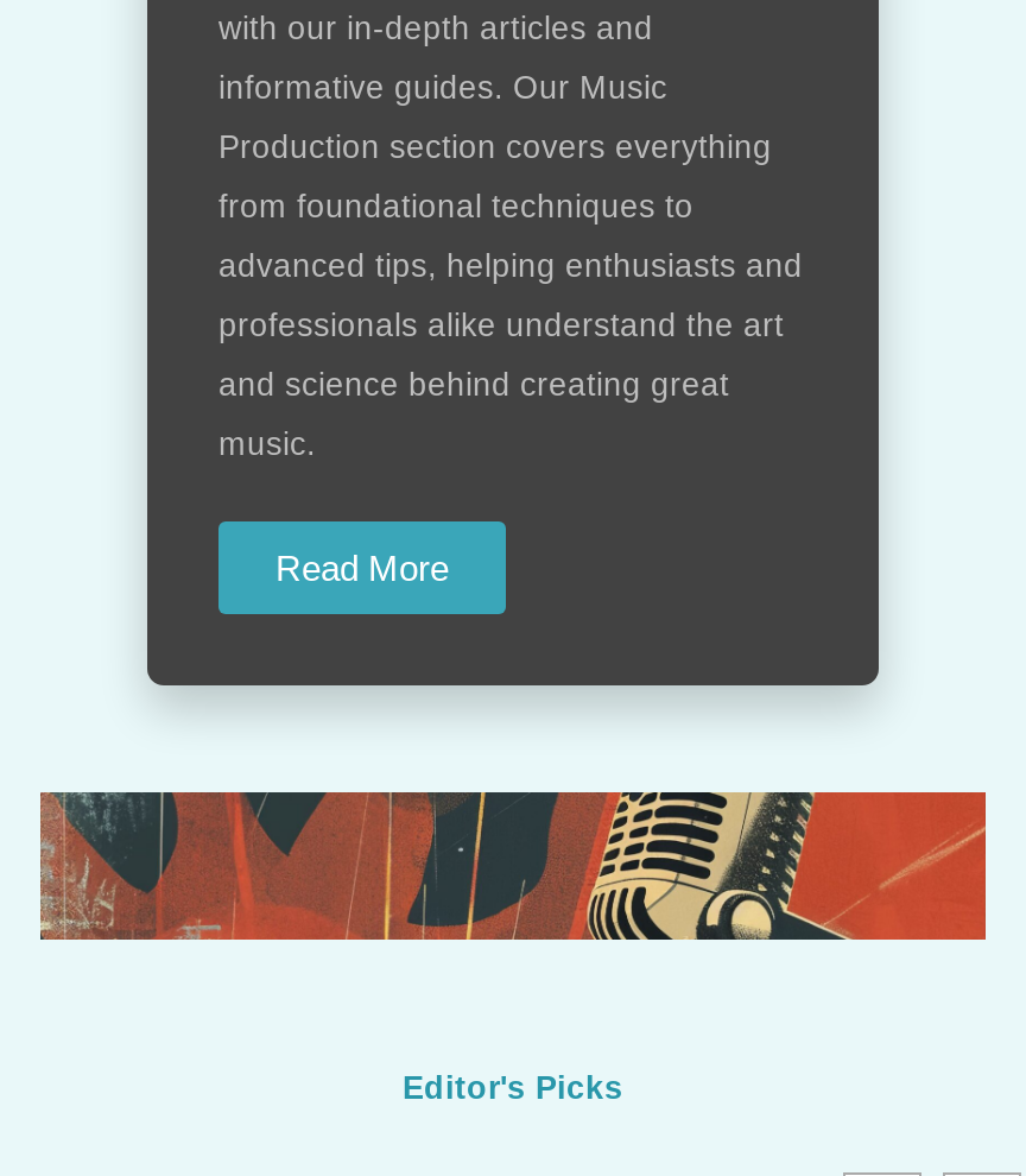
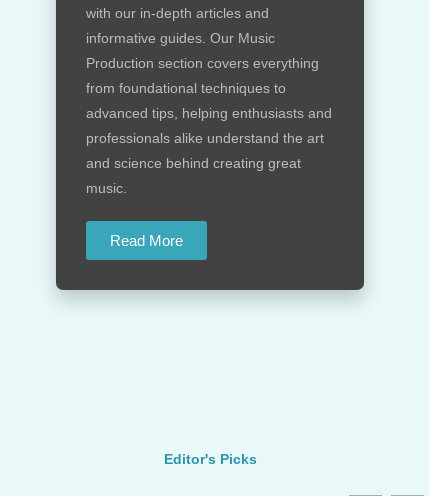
[38,789,988,943] [image] -> none

